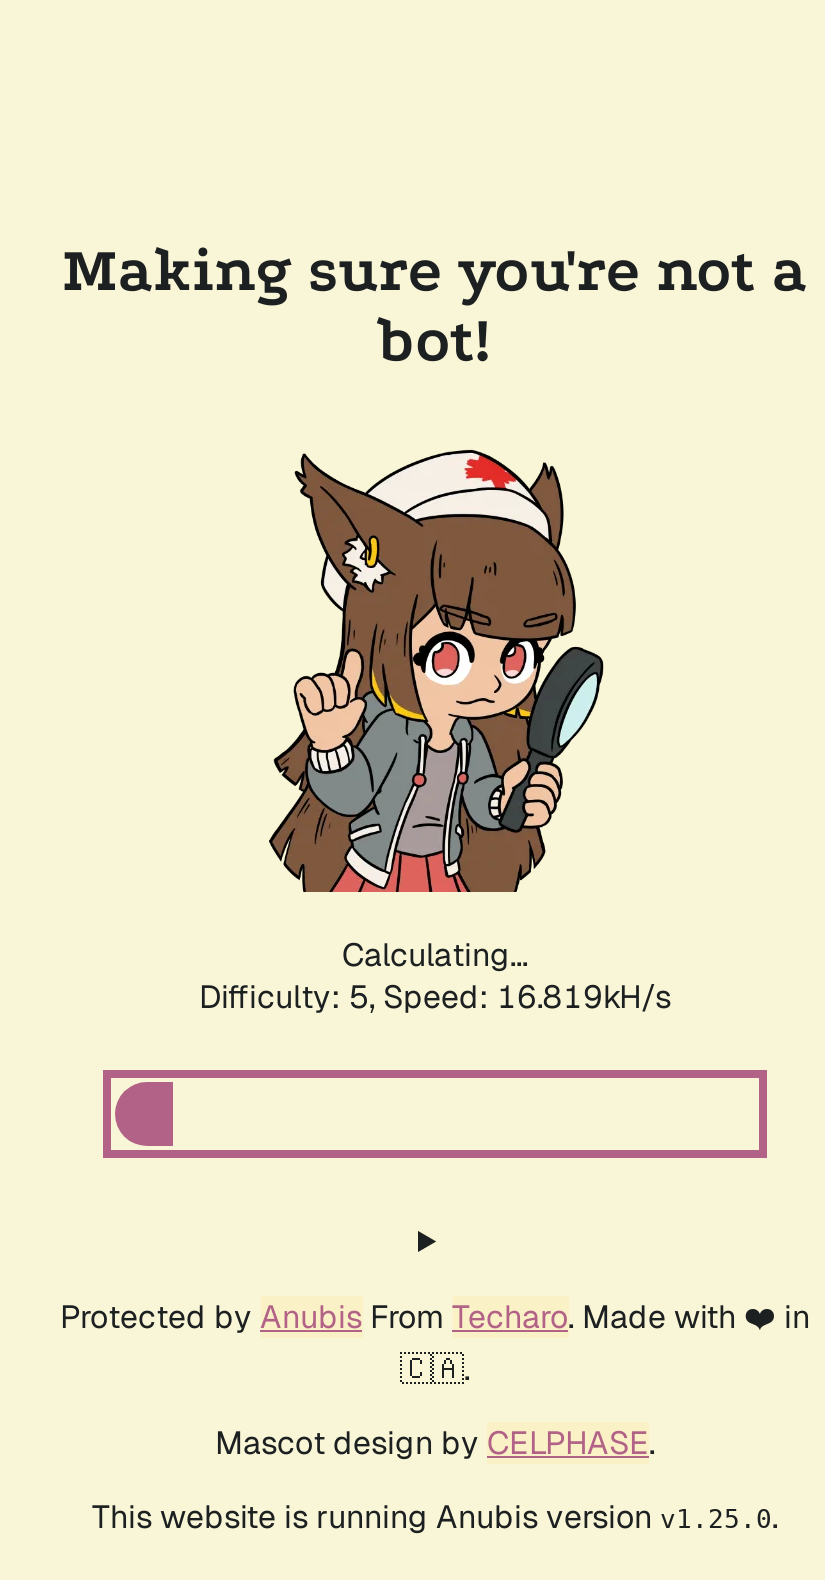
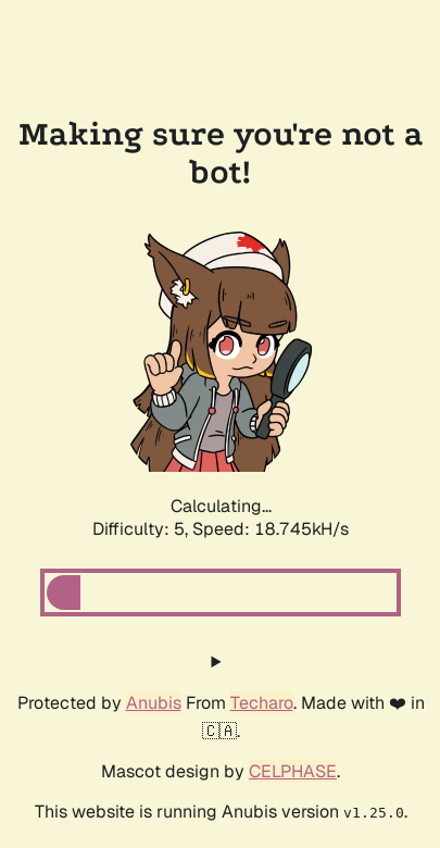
[199,976,671,1018] Difficulty: 5, Speed: 16.819kH/s -> [92,517,349,540] Difficulty: 5, Speed: 18.745kH/s

